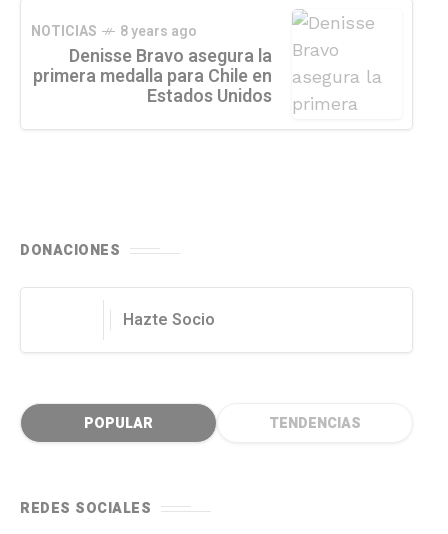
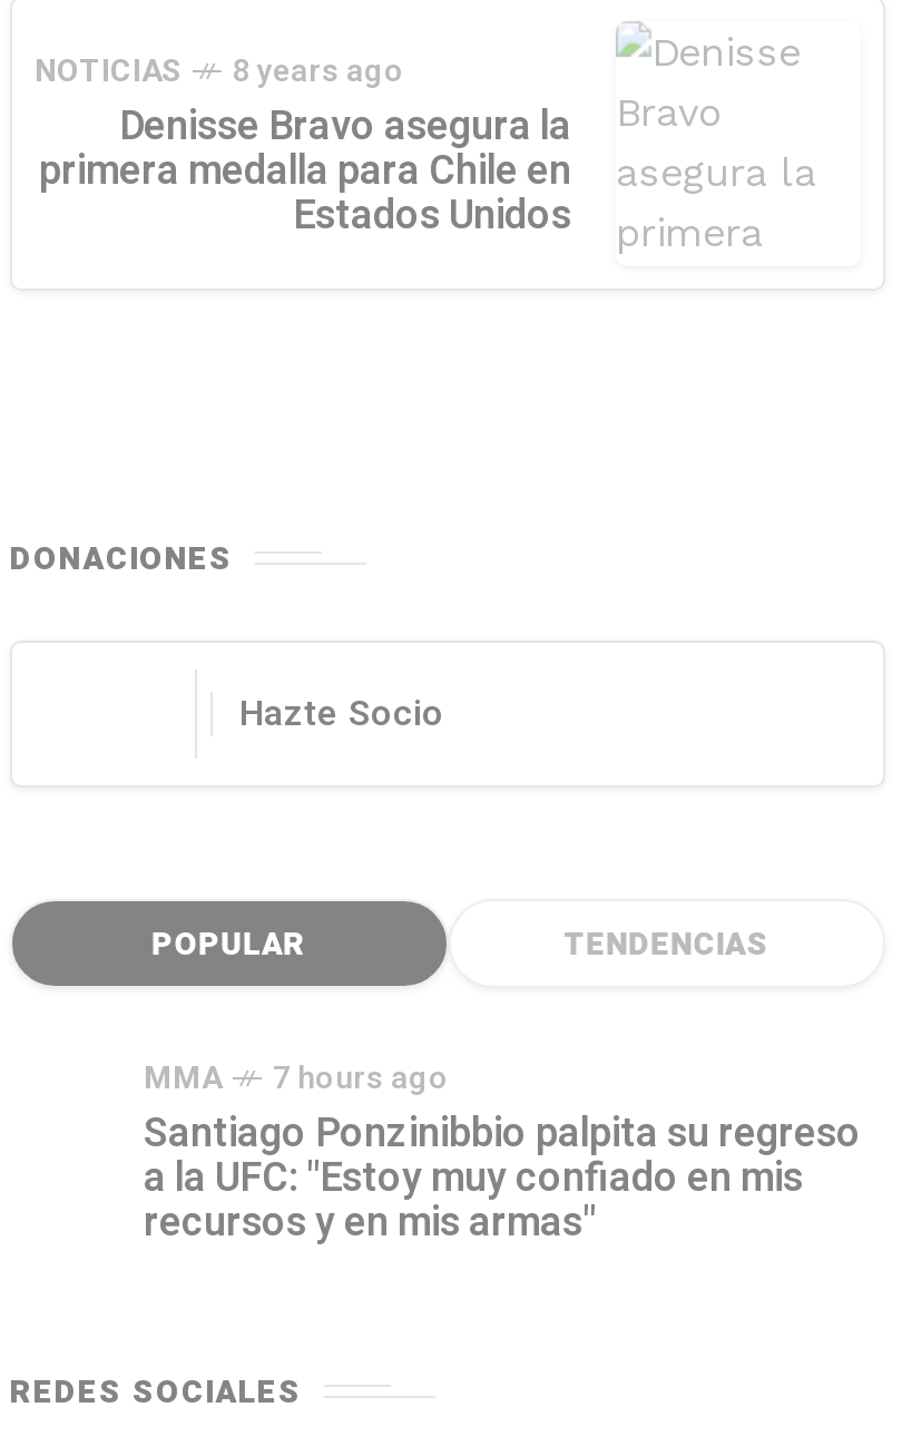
none -> [144,1054,861,1252] MMA | 7 hours ago | Santiago Ponzinibbio palpita su regreso | a la UFC: "Estoy muy confiado en mis | recursos y en mis armas"

